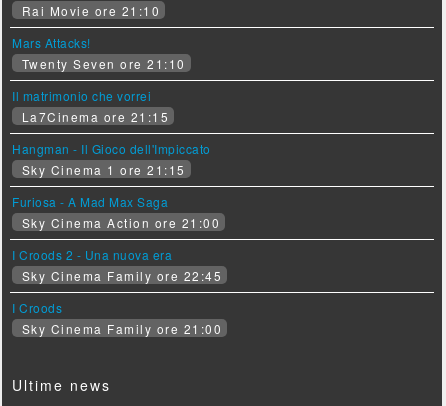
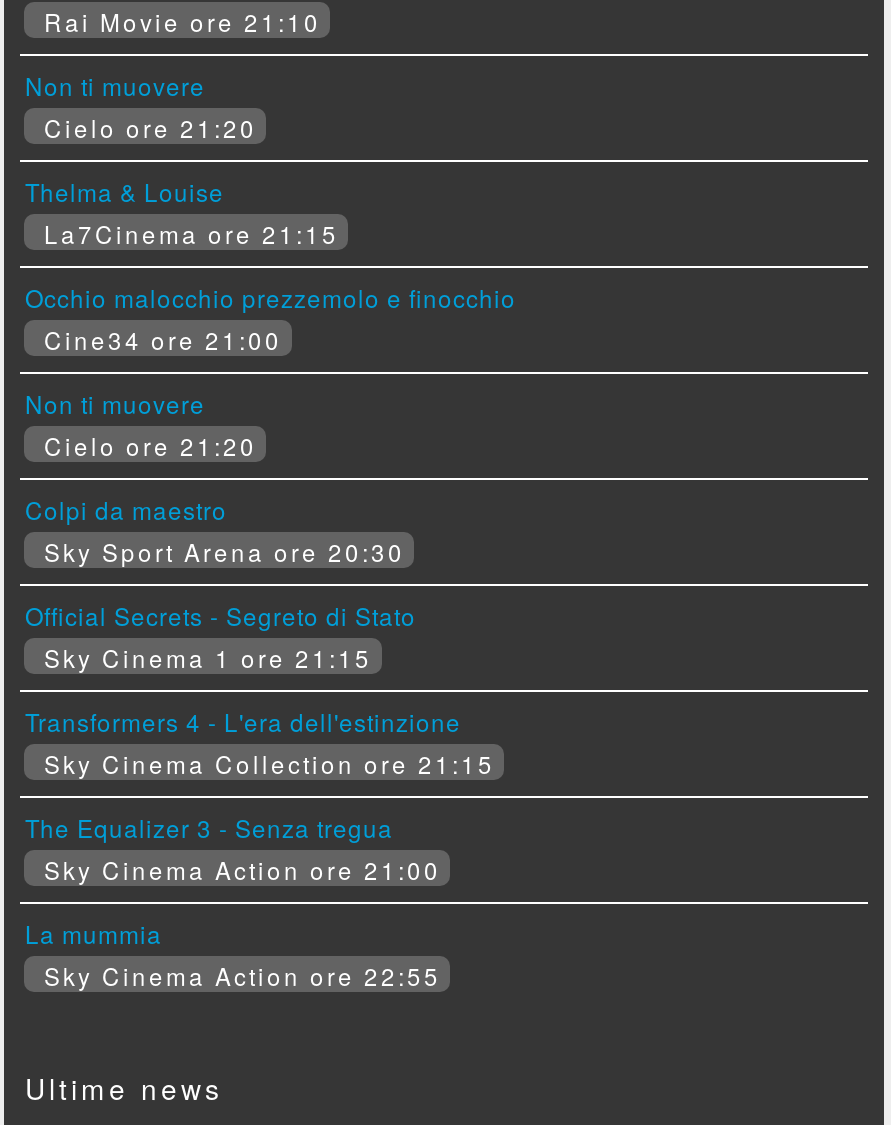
[12,34,186,72] Mars Attacks! | Twenty Seven ore 21:10 -> [25,68,257,144] Non ti muovere | Cielo ore 21:20
[12,87,151,104] Il matrimonio che vorrei -> [25,174,224,208] Thelma & Louise
[12,140,211,157] Hangman - Il Gioco dell'Impiccato -> [25,280,516,632] Occhio malocchio prezzemolo e finocchio | Cine34 ore 21:00 | Non ti muovere | Cielo ore 21:20 | Colpi da maestro | Sky Sport Arena ore 20:30 | Official Secrets - Segreto di Stato
[12,193,168,210] Furiosa - A Mad Max Saga -> [25,704,495,844] Transformers 4 - L'era dell'estinzione | Sky Cinema Collection ore 21:15 | The Equalizer 3 - Senza tregua
moved [17,214,220,231] -> [35,852,441,886]: Sky Cinema Action ore 21:00
[12,246,222,337] I Croods 2 - Una nuova era | Sky Cinema Family ore 22:45 | I Croods | Sky Cinema Family ore 21:00 -> [25,916,441,992] La mummia | Sky Cinema Action ore 22:55

